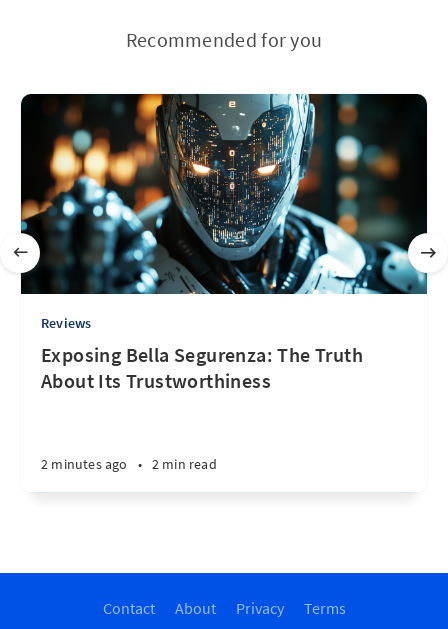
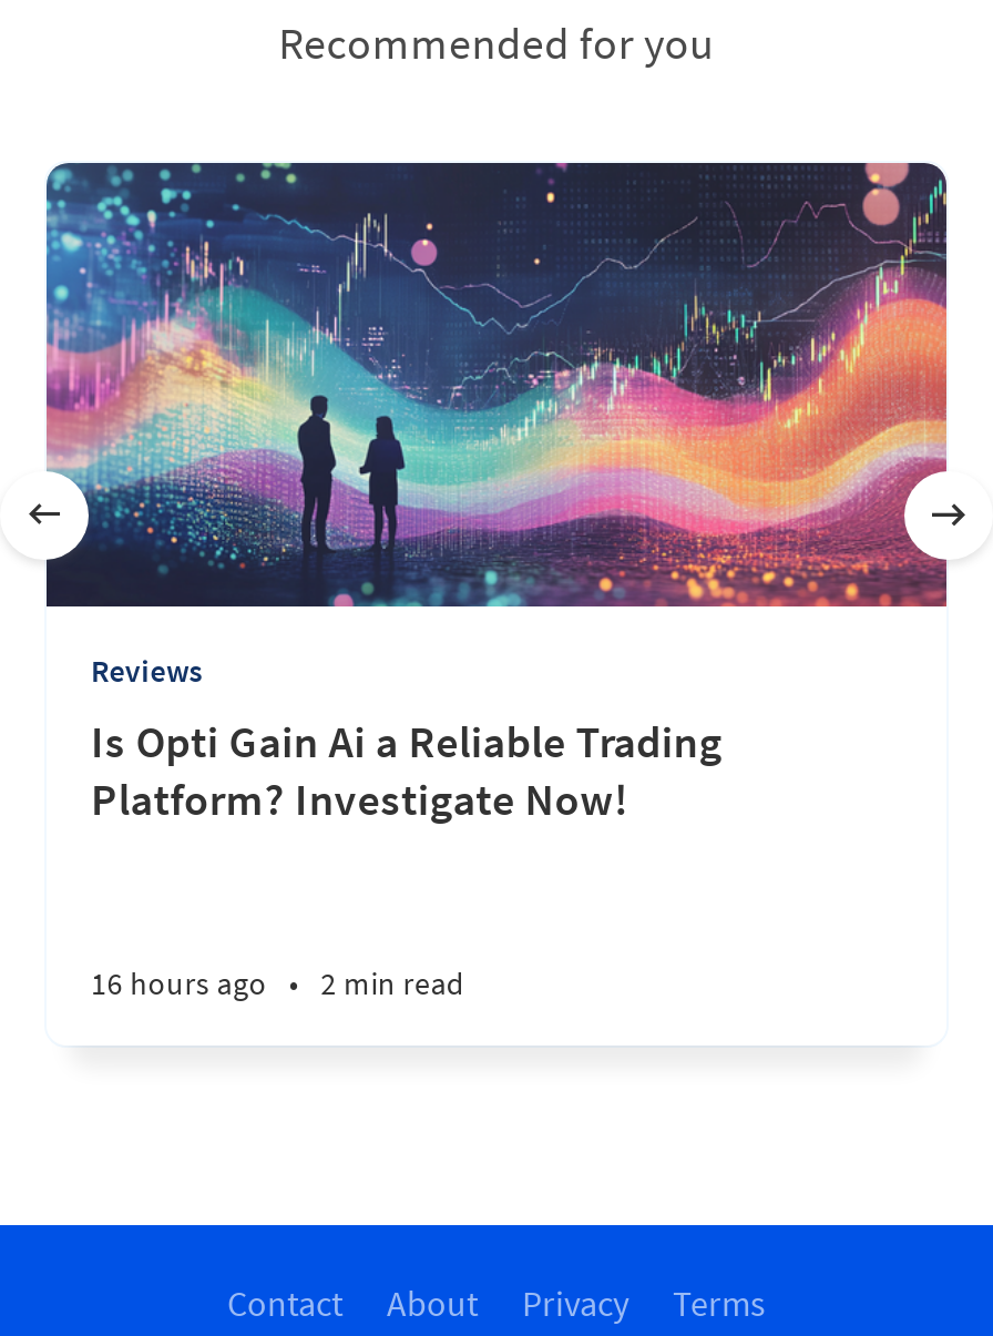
[20,93,428,295] [image] -> [44,161,949,609] [image]
[41,342,363,393] Exposing Bella Segurenza: The Truth | About Its Trustworthiness -> [91,713,722,826] Is Opti Gain Ai a Reliable Trading | Platform? Investigate Now!
[41,455,217,473] 2 minutes ago • 2 min read -> [91,963,465,1003] 16 hours ago • 2 min read

